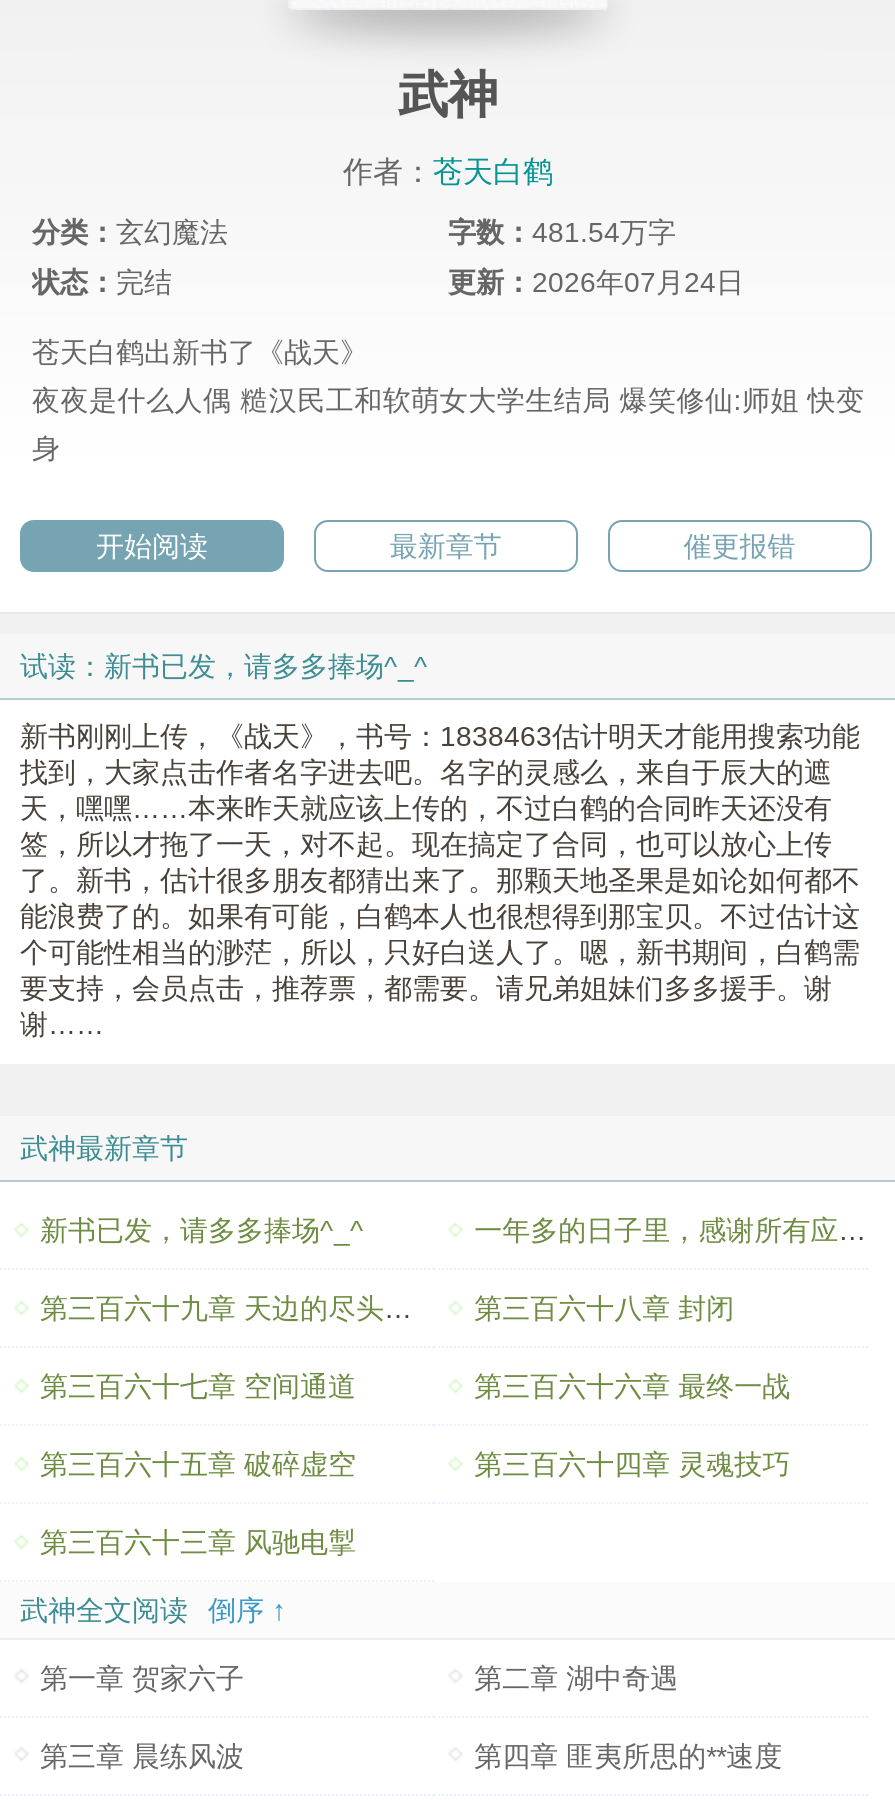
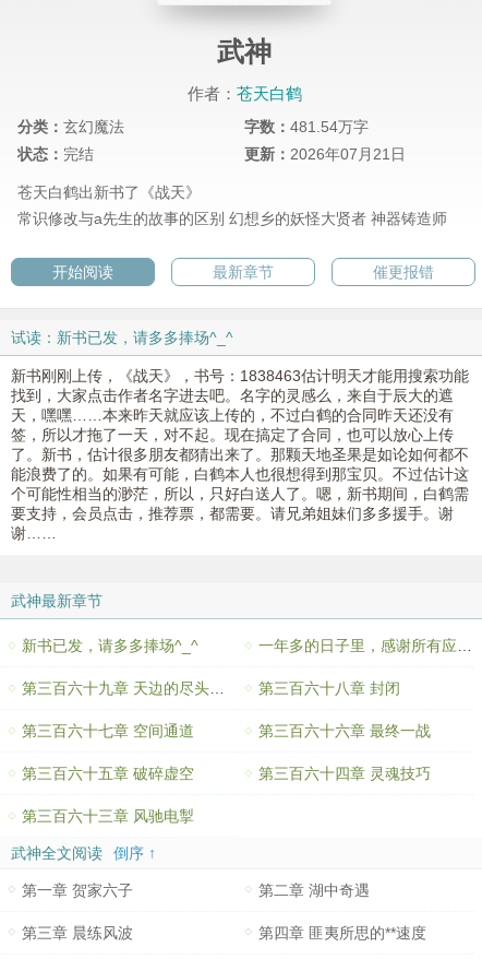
[448,267,744,299] 更新：2026年07月24日 -> [244,146,406,163] 更新：2026年07月21日
[32,385,864,465] 夜夜是什么人偶 糙汉民工和软萌女大学生结局 爆笑修仙:师姐 快变 | 身 -> [17,210,447,228] 常识修改与a先生的故事的区别 幻想乡的妖怪大贤者 神器铸造师

